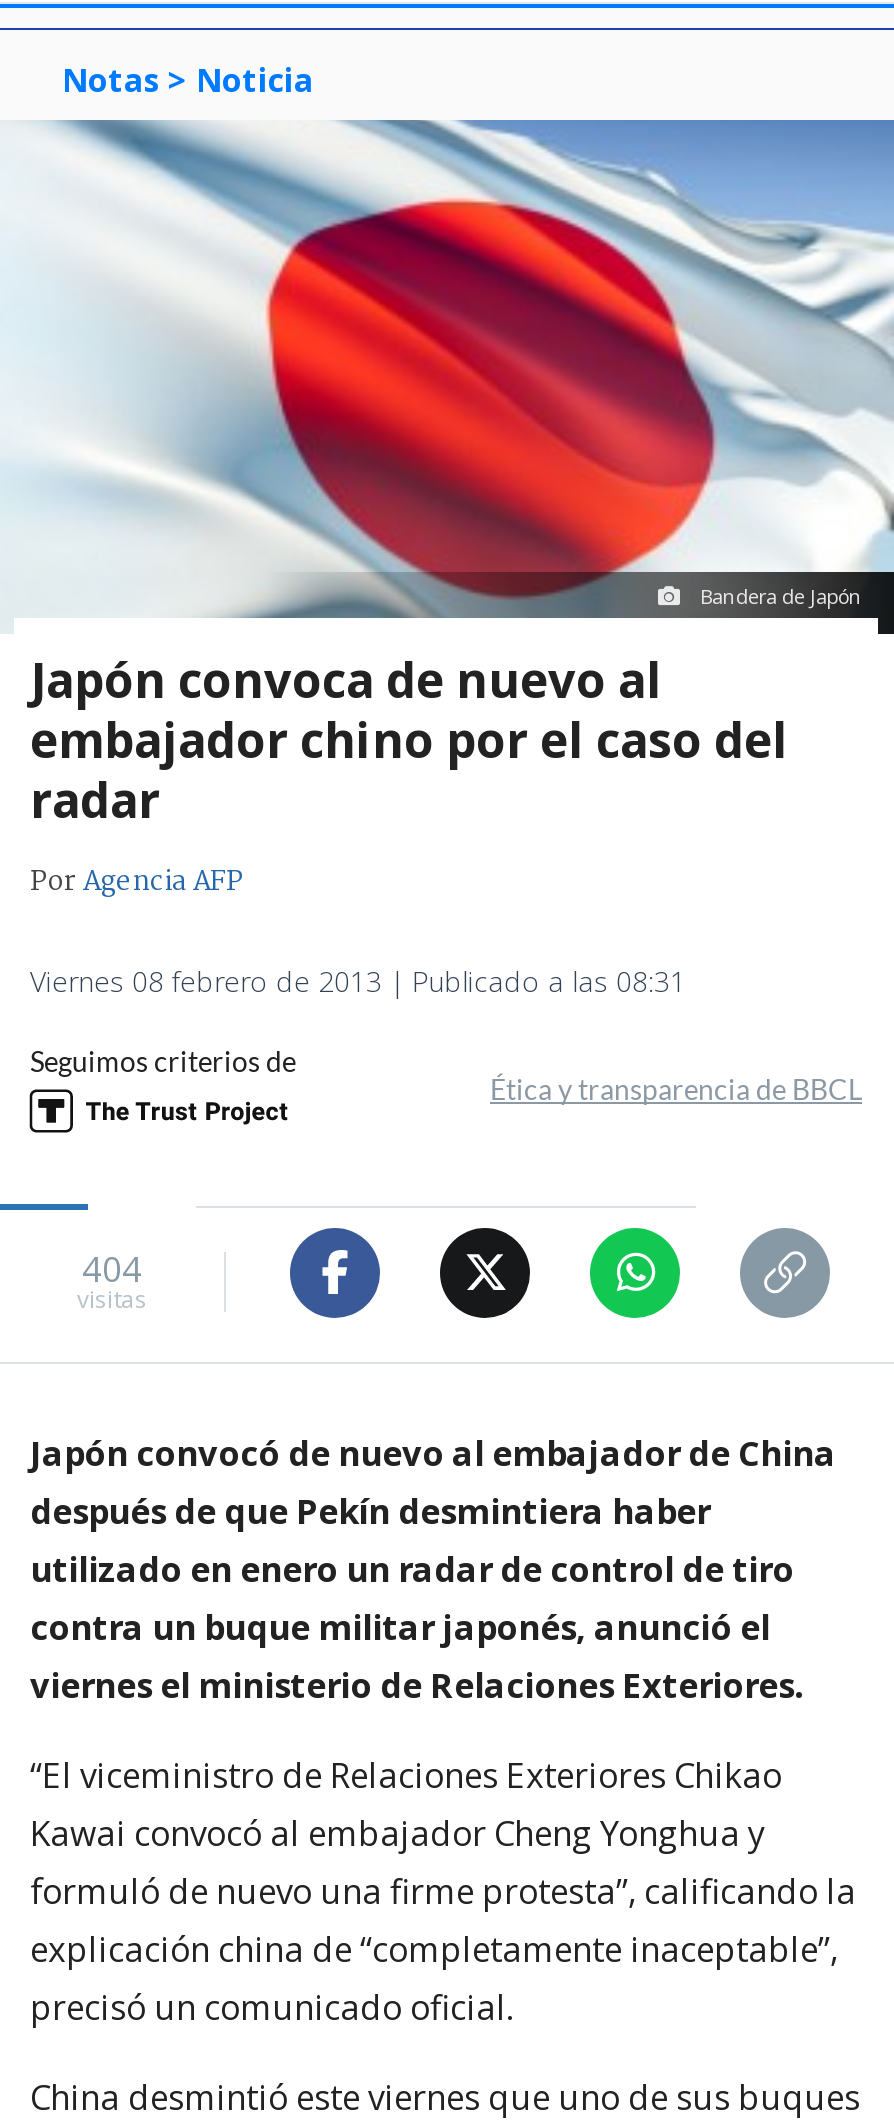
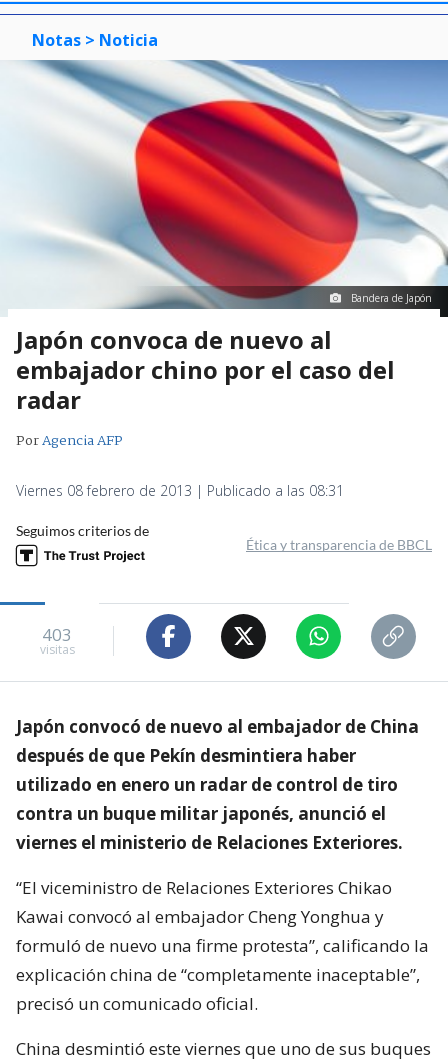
[82,1247,142,1293] 404 -> [42,623,72,646] 403

